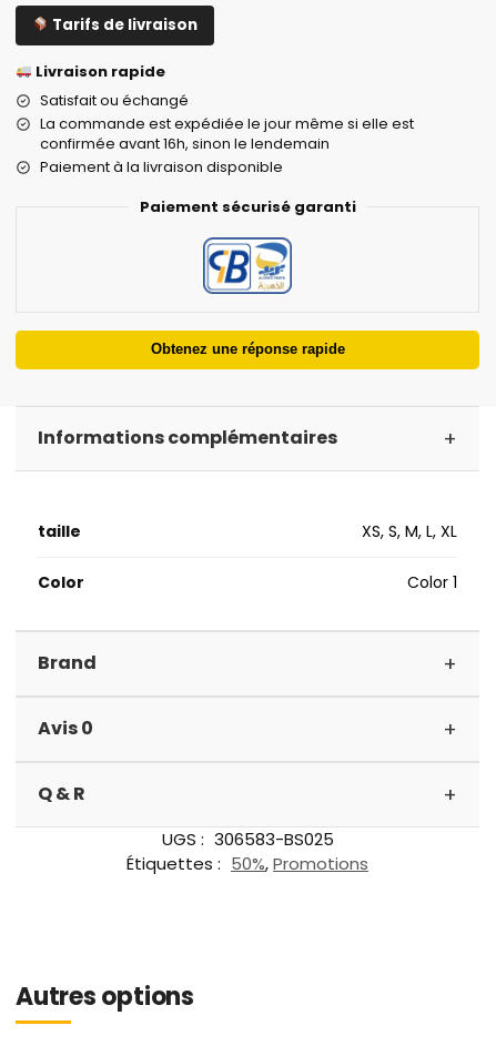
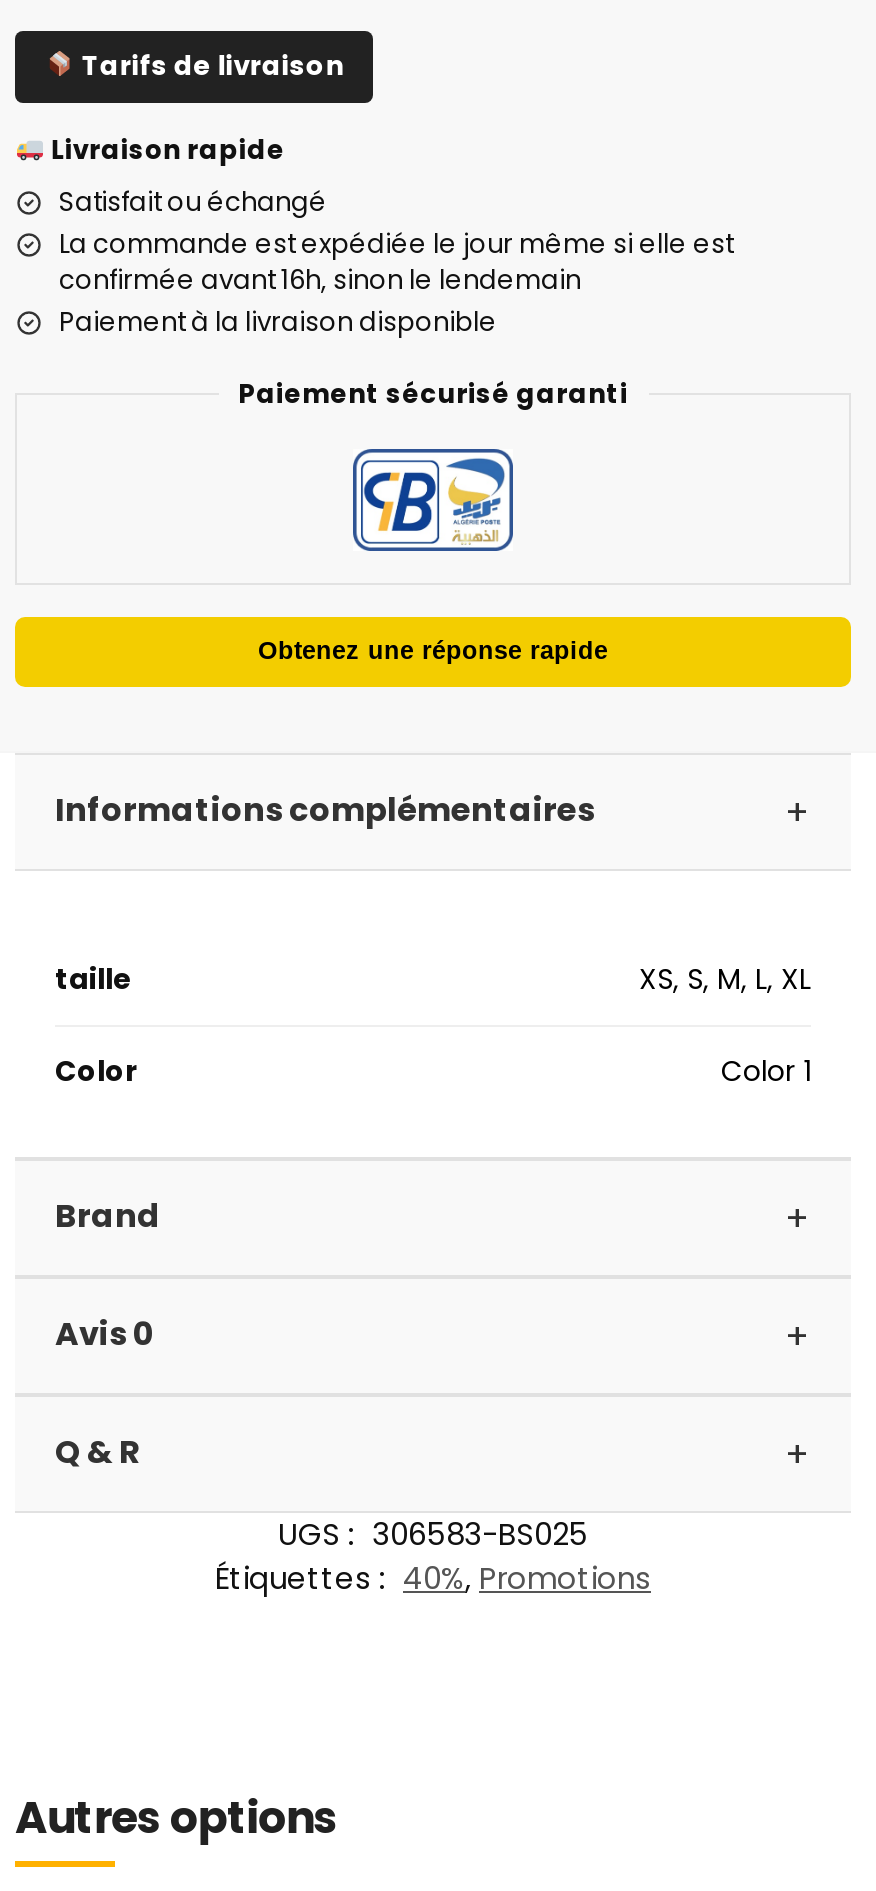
[126,852,368,875] Étiquettes : 50%, Promotions -> [215,1556,651,1598] Étiquettes : 40%, Promotions

